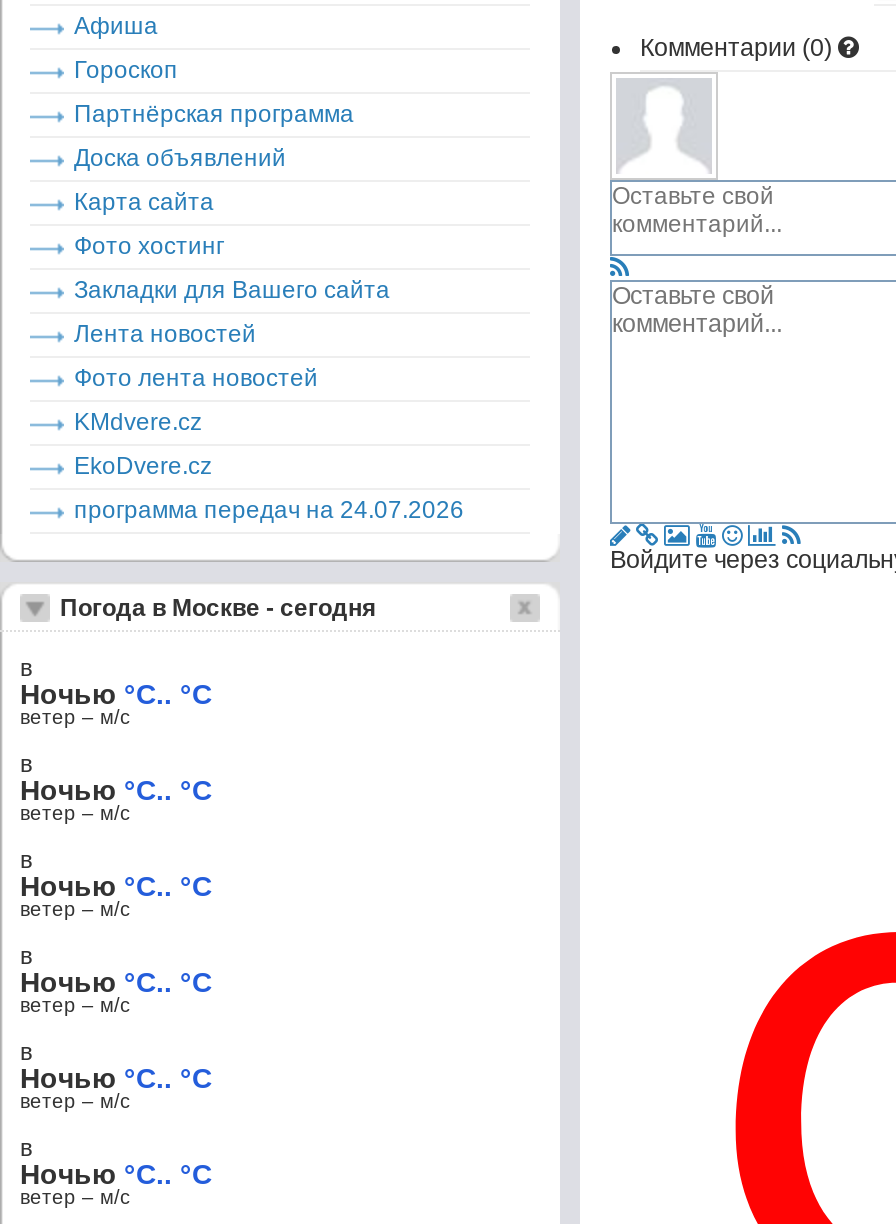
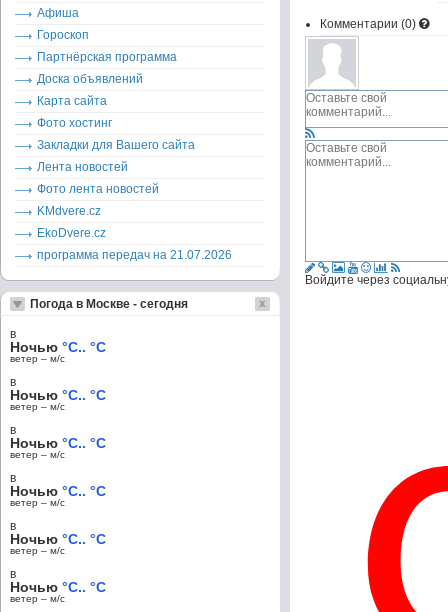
[74,496,464,524] программа передач на 24.07.2026 -> [37,248,232,262] программа передач на 21.07.2026

